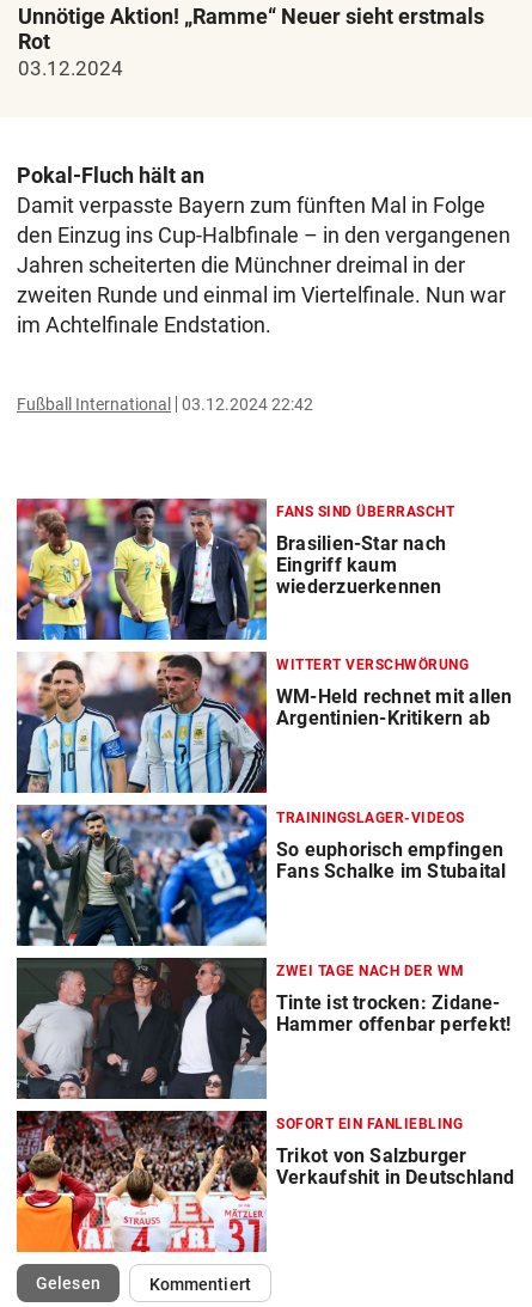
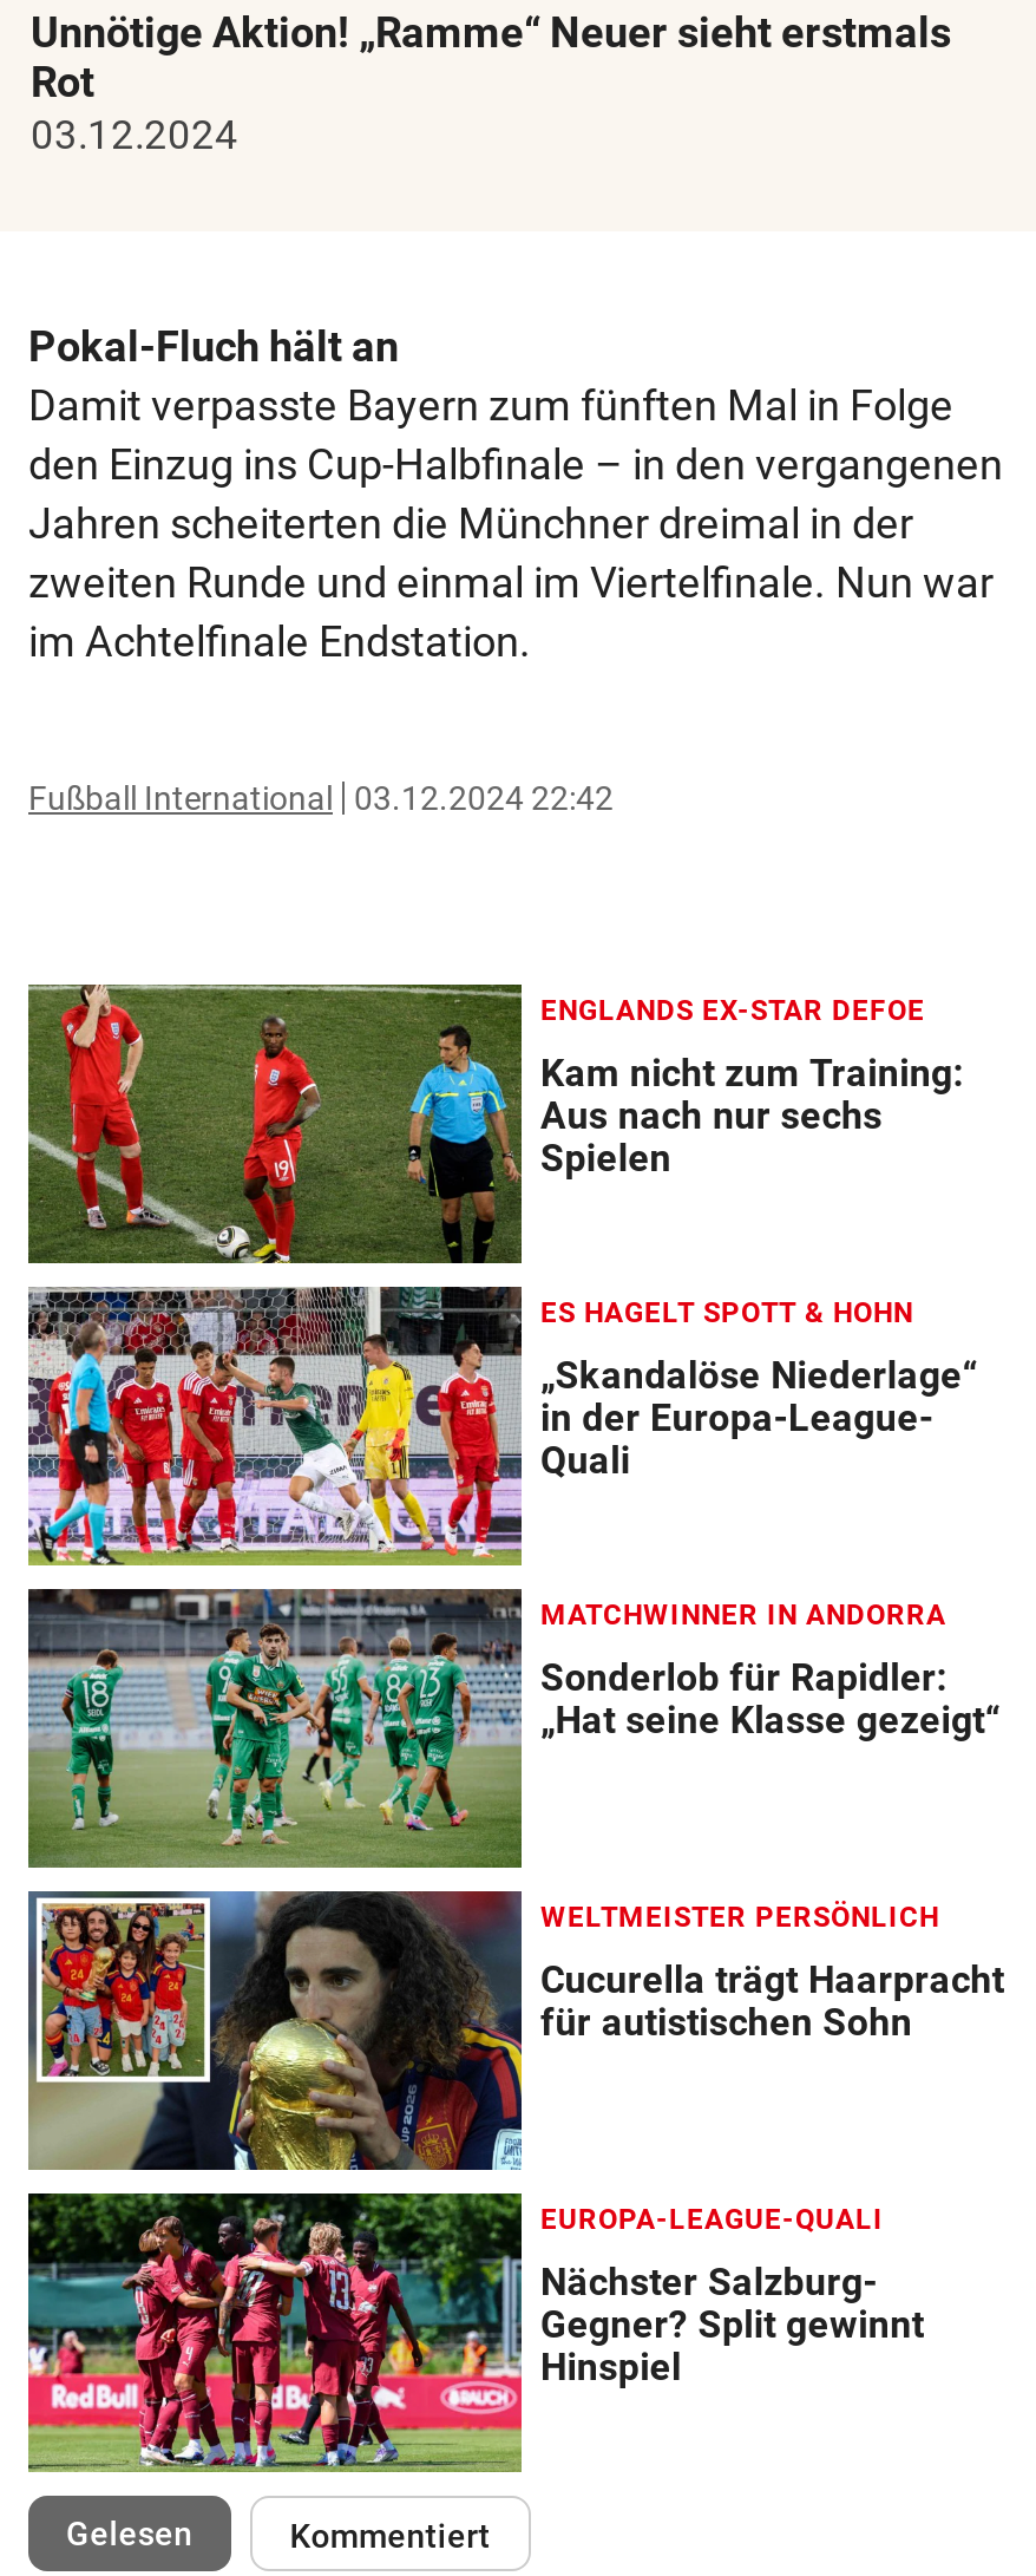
[16,497,454,641] [image] | FANS SIND ÜBERRASCHT -> [26,982,925,1266] [image] | ENGLANDS EX-STAR DEFOE
[276,532,446,598] Brasilien-Star nach | Eingriff kaum | wiederzuerkennen -> [540,1051,965,1181] Kam nicht zum Training: | Aus nach nur sechs | Spielen
[16,652,469,794] [image] | WITTERT VERSCHWÖRUNG -> [26,1284,913,1568] [image] | ES HAGELT SPOTT & HOHN
[276,685,512,730] WM-Held rechnet mit allen | Argentinien-Kritikern ab -> [540,1353,979,1483] „Skandalöse Niederlage“ | in der Europa-League- | Quali
[16,804,464,947] [image] | TRAININGSLAGER-VIDEOS -> [26,1587,946,1870] [image] | MATCHWINNER IN ANDORRA
[276,838,506,883] So euphorisch empfingen | Fans Schalke im Stubaital -> [540,1656,1002,1743] Sonderlob für Rapidler: | „Hat seine Klasse gezeigt“
[16,957,464,1100] [image] | ZWEI TAGE NACH DER WM -> [26,1889,939,2172] [image] | WELTMEISTER PERSÖNLICH
[276,992,511,1036] Tinte ist trocken: Zidane- | Hammer offenbar perfekt! -> [540,1958,1004,2045] Cucurella trägt Haarpracht | für autistischen Sohn
[16,1110,463,1253] [image] | SOFORT EIN FANLIEBLING -> [26,2191,884,2474] [image] | EUROPA-LEAGUE-QUALI
[276,1145,515,1189] Trikot von Salzburger | Verkaufshit in Deutschland -> [540,2260,924,2390] Nächster Salzburg- | Gegner? Split gewinnt | Hinspiel

